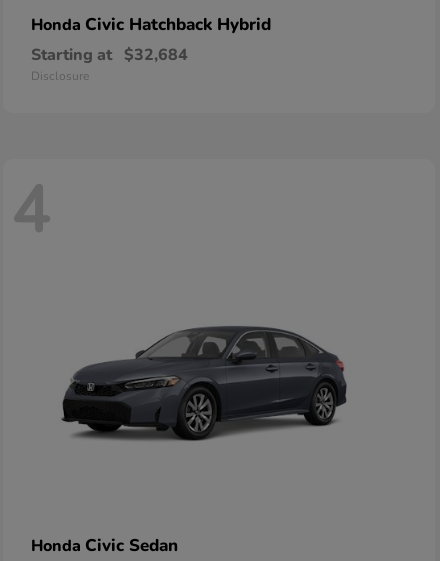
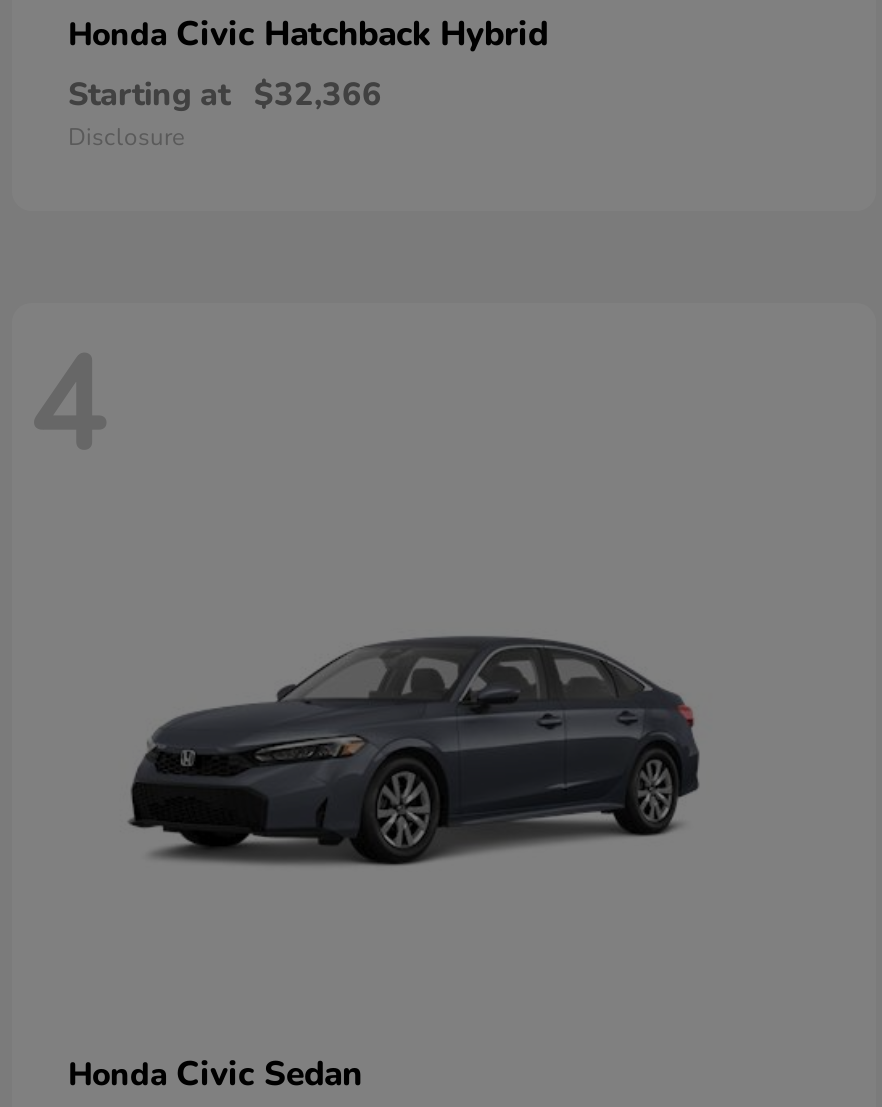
[31,44,188,66] Starting at $32,684 -> [68,72,382,116] Starting at $32,366

